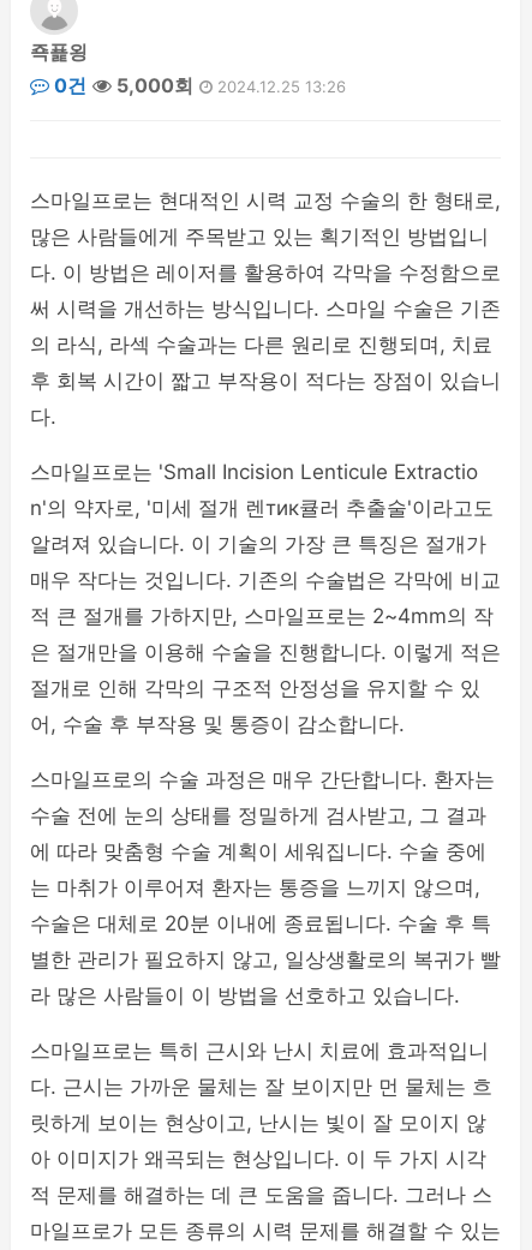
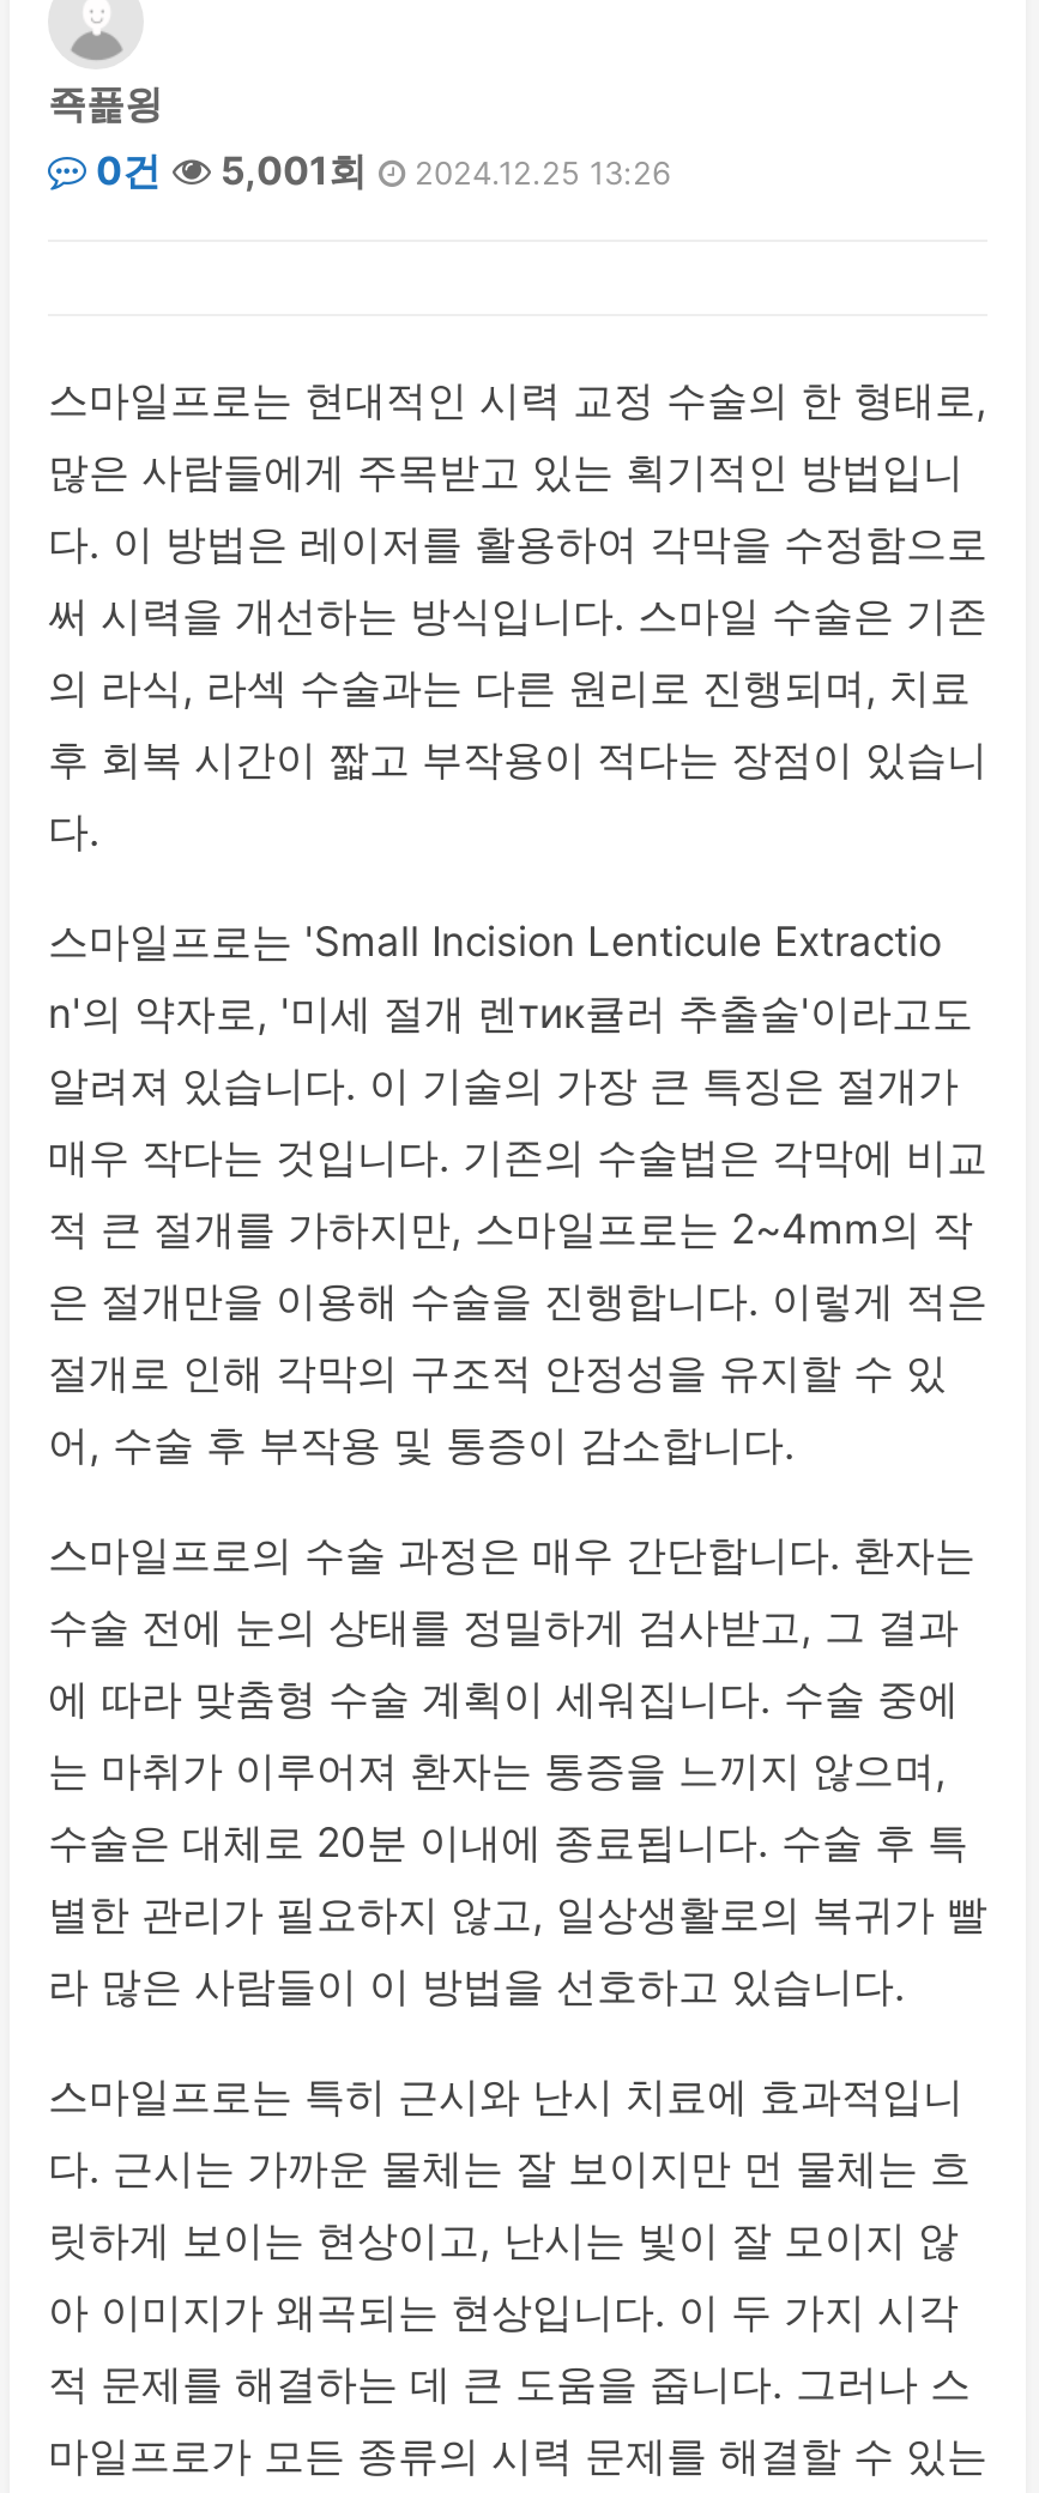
[49,73,346,97] 0건 5,000회 2024.12.25 13:26 -> [86,146,671,194] 0건 5,001회 2024.12.25 13:26

